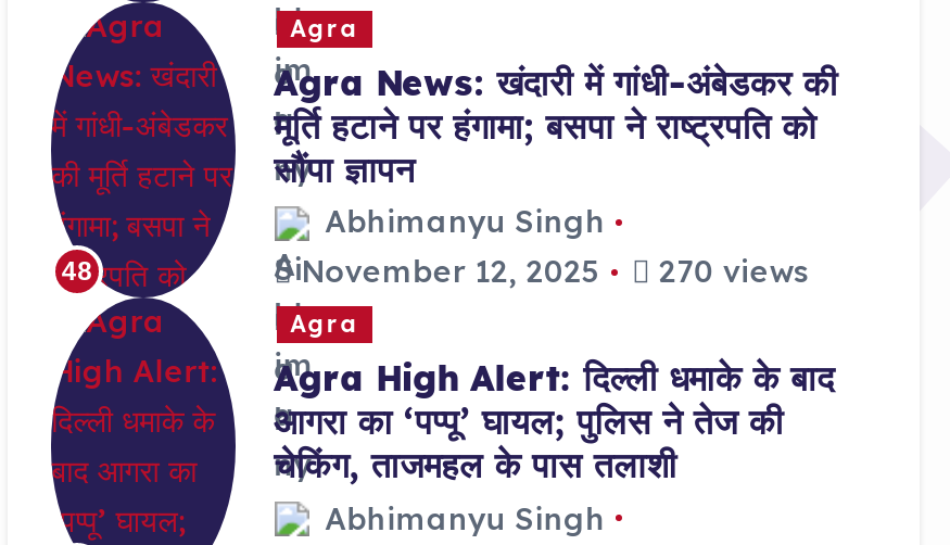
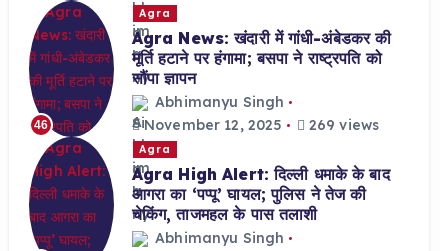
[62,257,93,287] 48 -> [34,118,48,132] 46
[292,253,809,292] November 12, 2025 270 views -> [140,116,379,134] November 12, 2025 269 views

